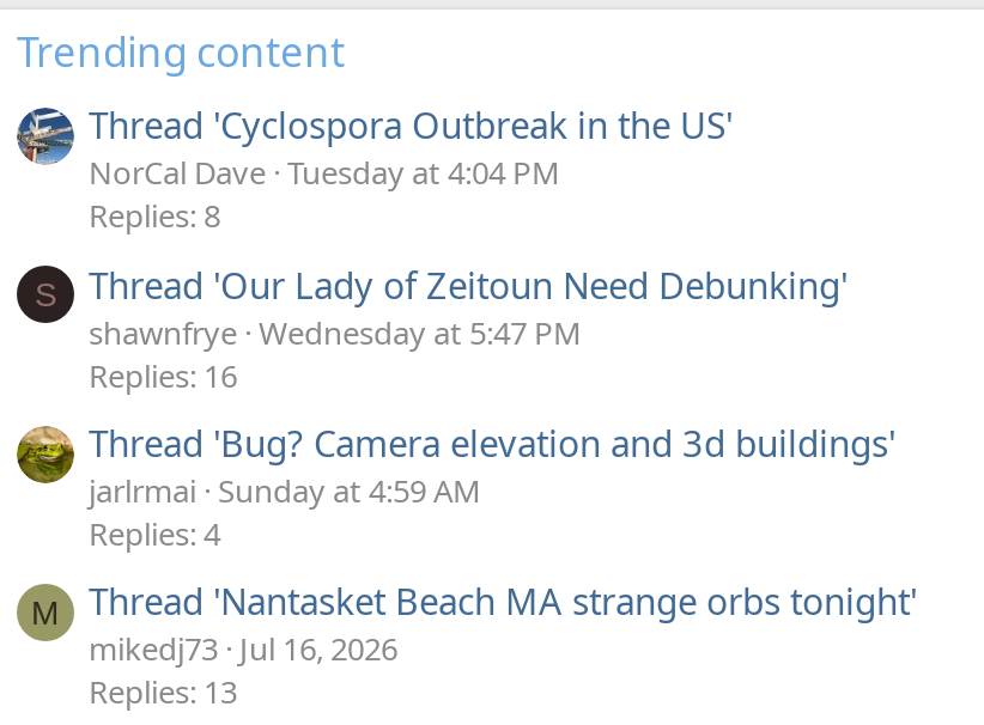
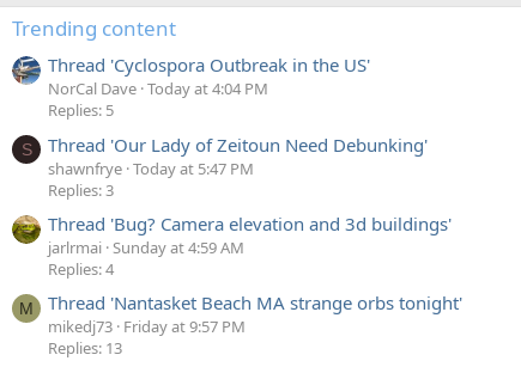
[89,152,560,195] NorCal Dave Tuesday at 4:04 PM -> [48,78,268,100] NorCal Dave Today at 4:04 PM
[89,195,220,238] Replies: 8 -> [48,100,114,121] Replies: 5
[89,310,582,353] shawnfrye Wednesday at 5:47 PM -> [48,157,254,179] shawnfrye Today at 5:47 PM
[89,353,237,396] Replies: 16 -> [48,179,114,200] Replies: 3
[89,628,397,671] mikedj73 Jul 16, 2026 -> [48,316,246,337] mikedj73 Friday at 9:57 PM

